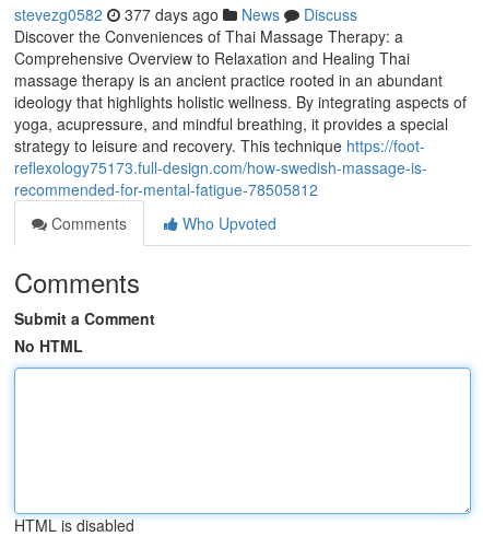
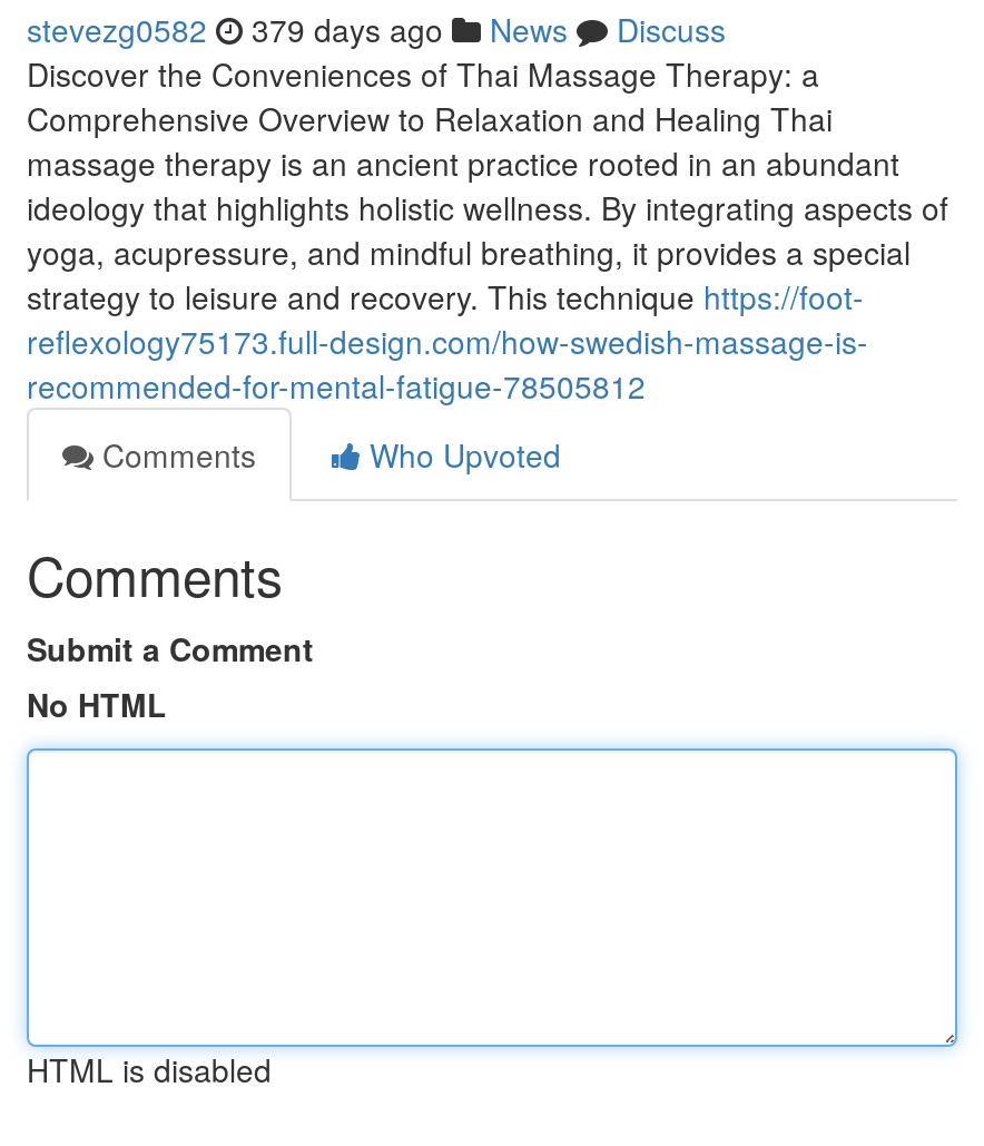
[14,3,357,25] stevezg0582 377 days ago News Discuss -> [27,7,726,51] stevezg0582 379 days ago News Discuss

